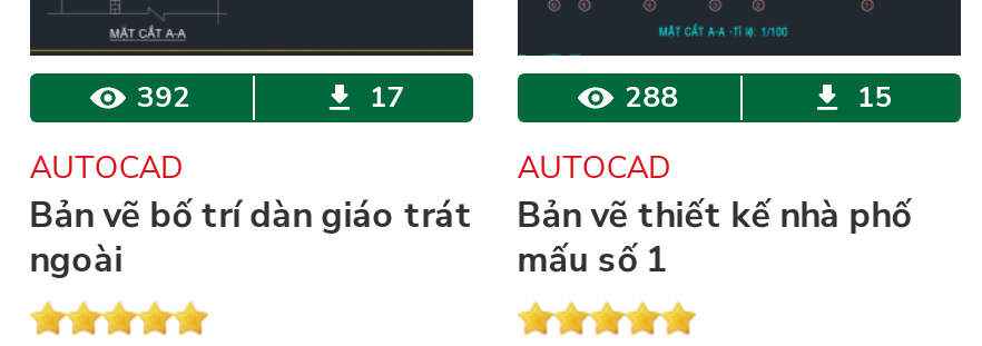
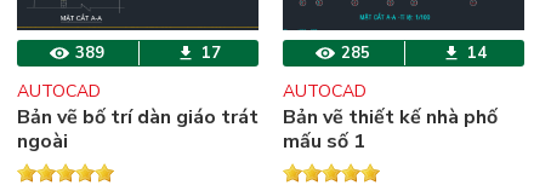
[137,78,191,118] 392 -> [75,43,104,64] 389
[625,78,678,118] 288 -> [341,43,370,64] 285
[857,78,892,118] 15 -> [468,43,487,64] 14

